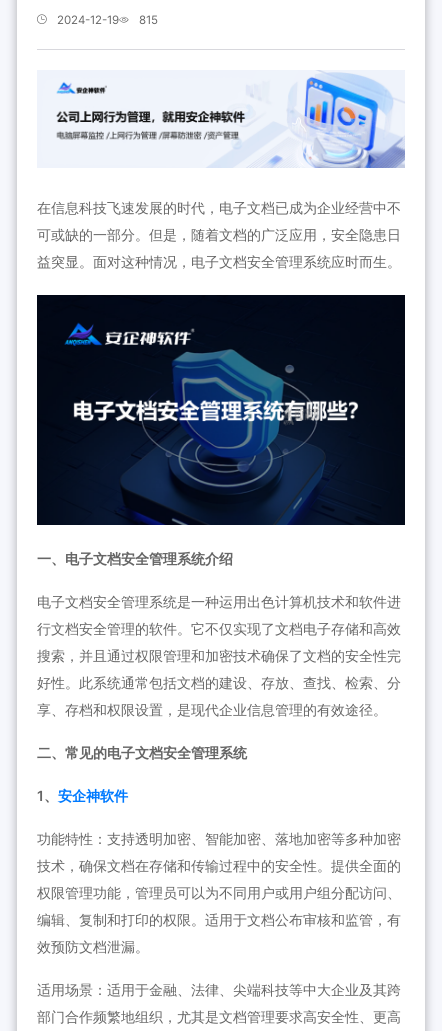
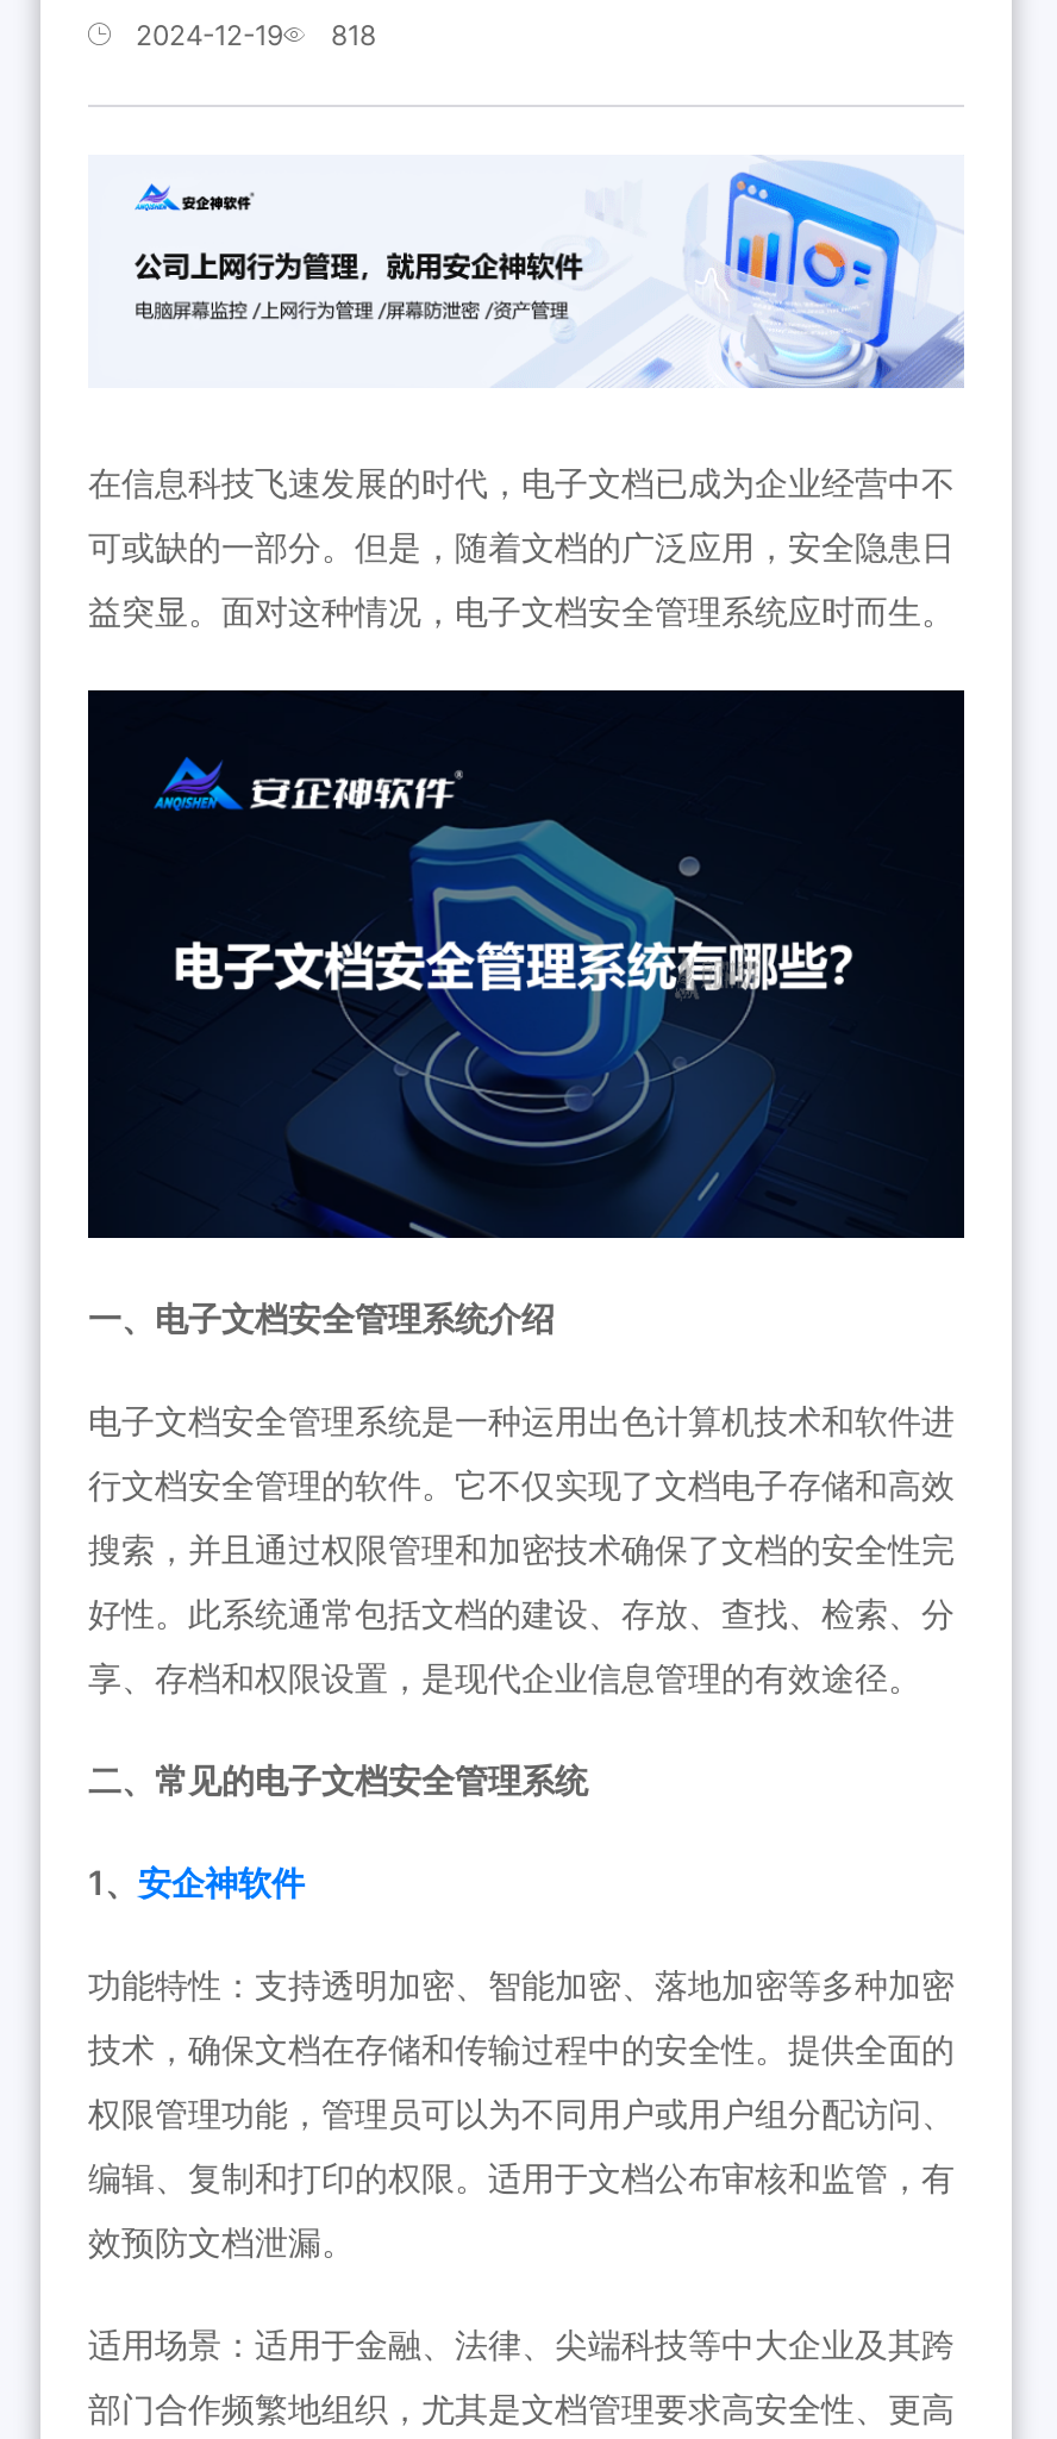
[57,13,158,27] 2024-12-19 815 -> [136,19,376,52] 2024-12-19 818

